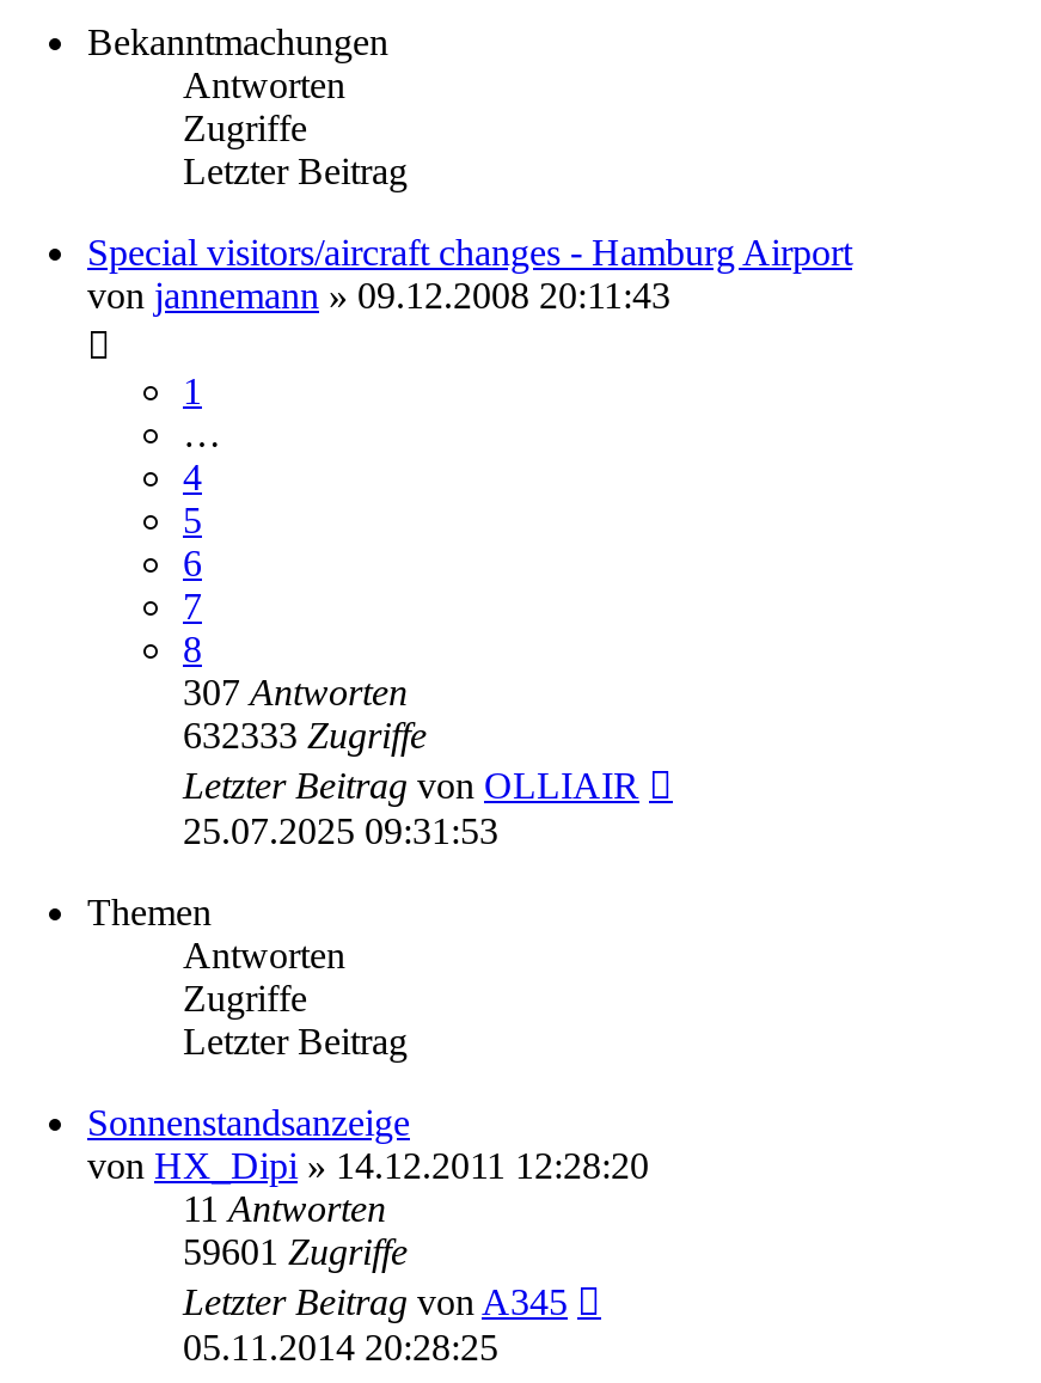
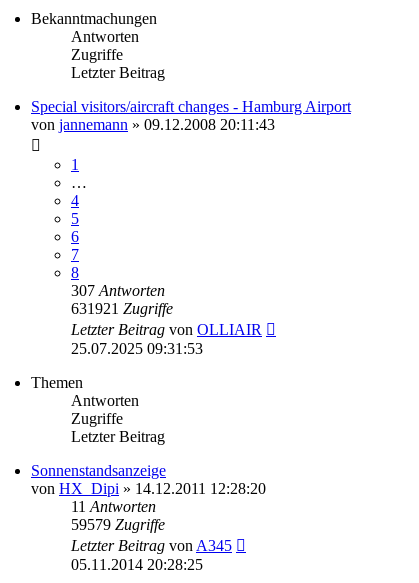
[183,715,427,755] 632333 Zugriffe -> [71,300,173,317] 631921 Zugriffe
[183,1231,408,1272] 59601 Zugriffe -> [71,516,165,533] 59579 Zugriffe

